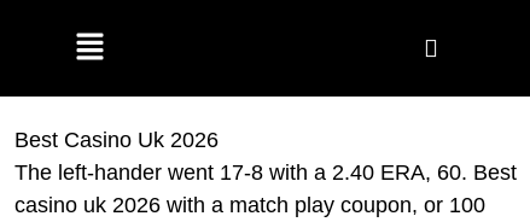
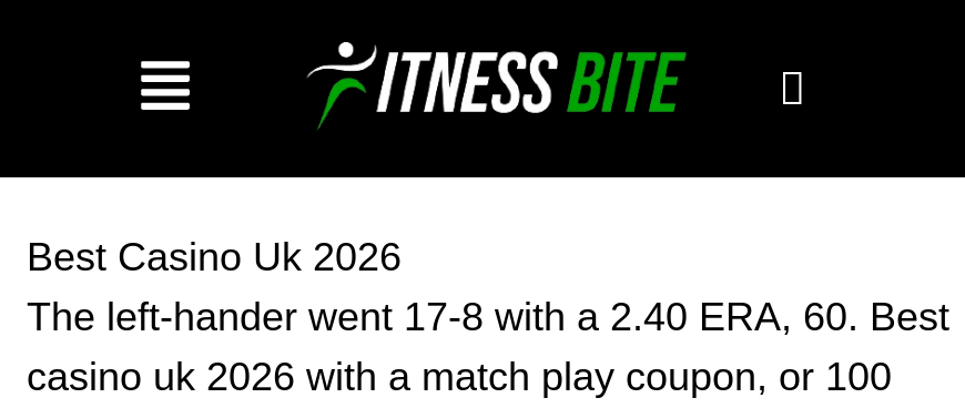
none -> [308,40,688,126] [image]

